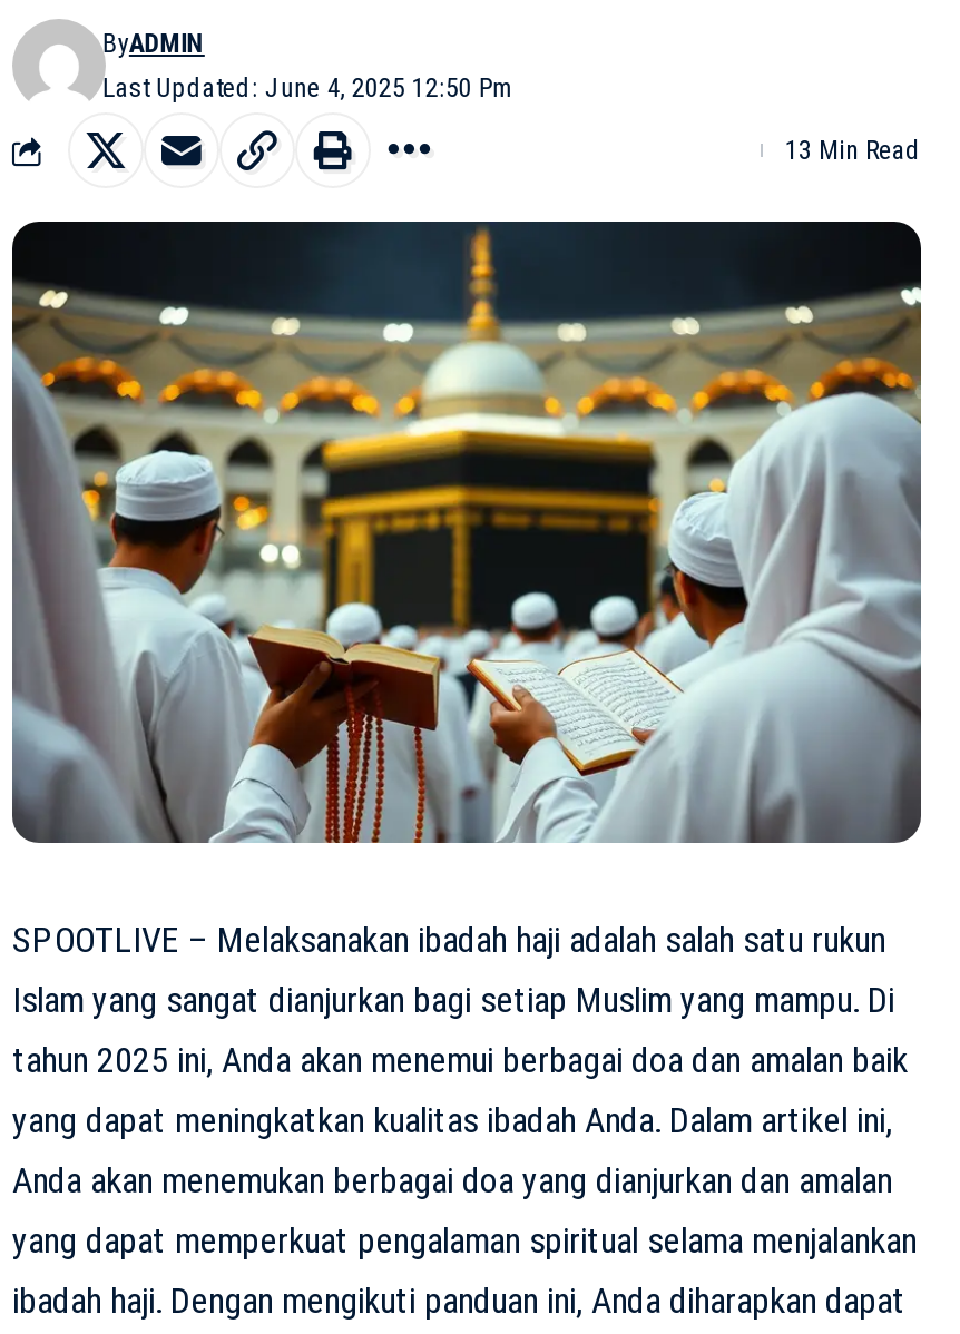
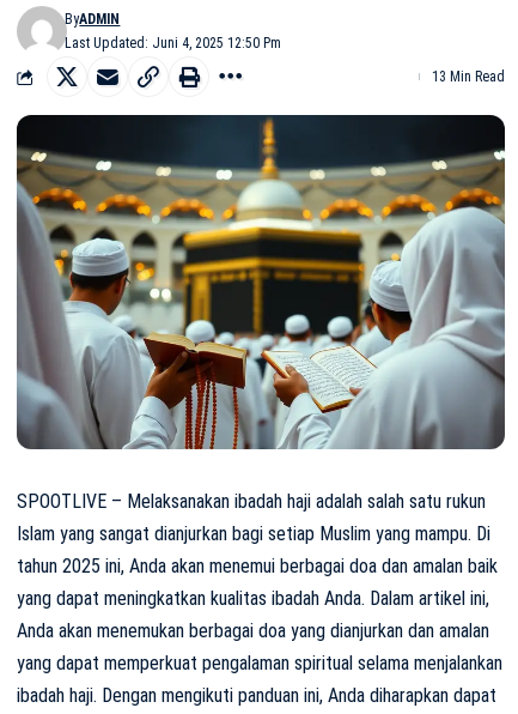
[102,72,512,104] Last Updated: June 4, 2025 12:50 Pm -> [65,35,282,52] Last Updated: Juni 4, 2025 12:50 Pm

